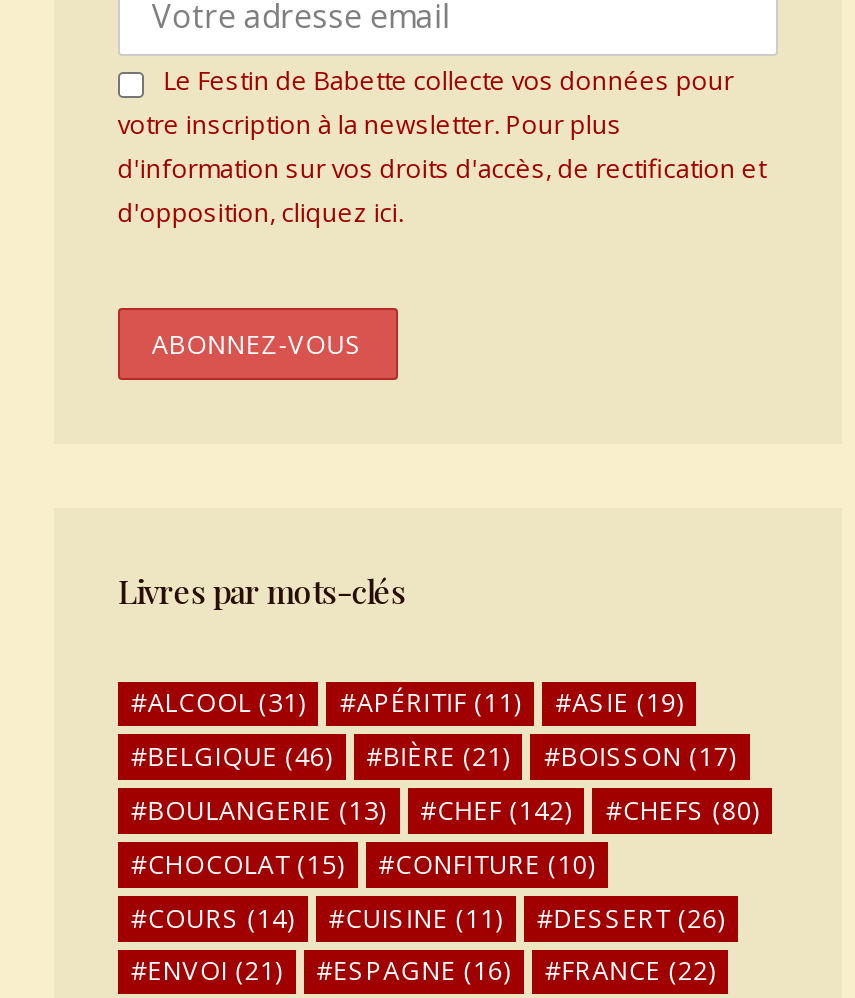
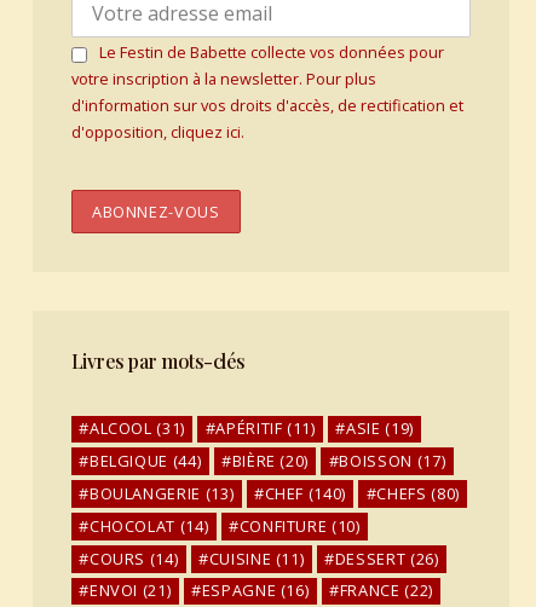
[148,738,332,774] BELGIQUE (46) -> [89,450,201,472] BELGIQUE (44)
[383,738,510,774] BIÈRE (21) -> [232,450,309,472] BIÈRE (20)
[148,792,760,828] BOULANGERIE (13) CHEF (142) CHEFS (80) -> [89,482,460,504] BOULANGERIE (13) CHEF (140) CHEFS (80)
[148,846,595,882] CHOCOLAT (15) CONFITURE (10) -> [89,515,360,537] CHOCOLAT (14) CONFITURE (10)

